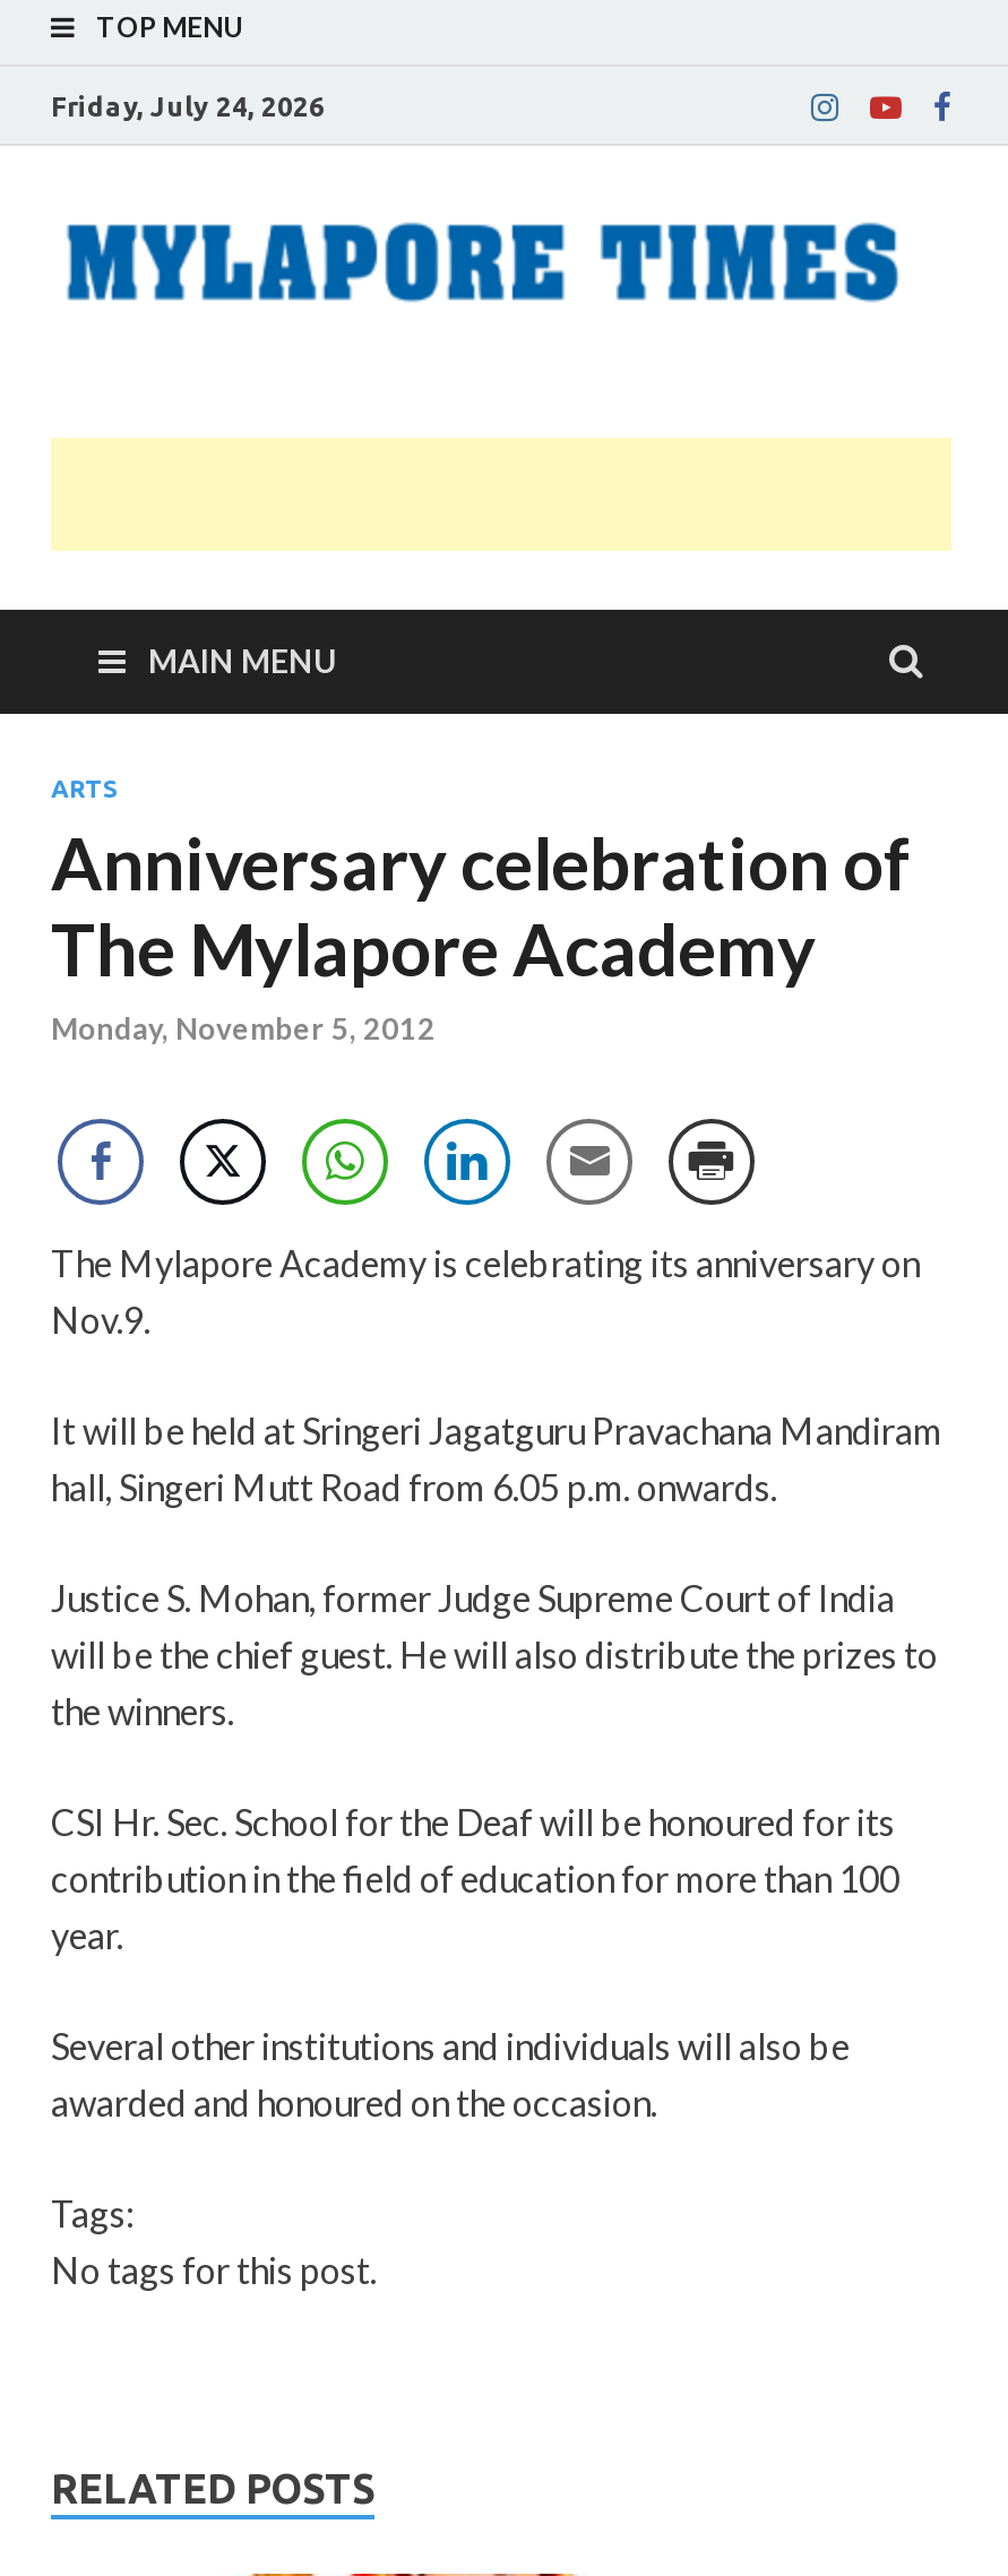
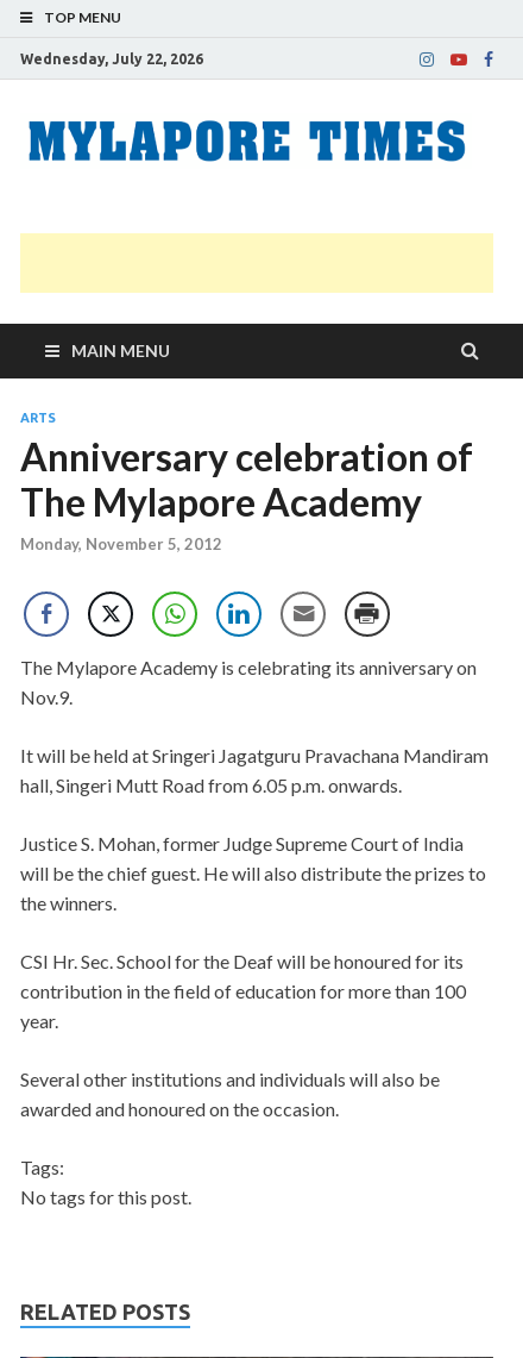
[51,91,325,120] Friday, July 24, 2026 -> [20,51,203,66] Wednesday, July 22, 2026

